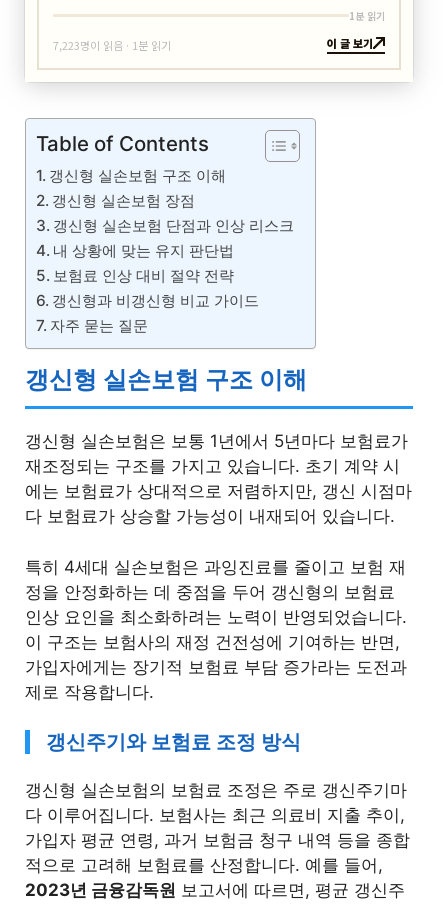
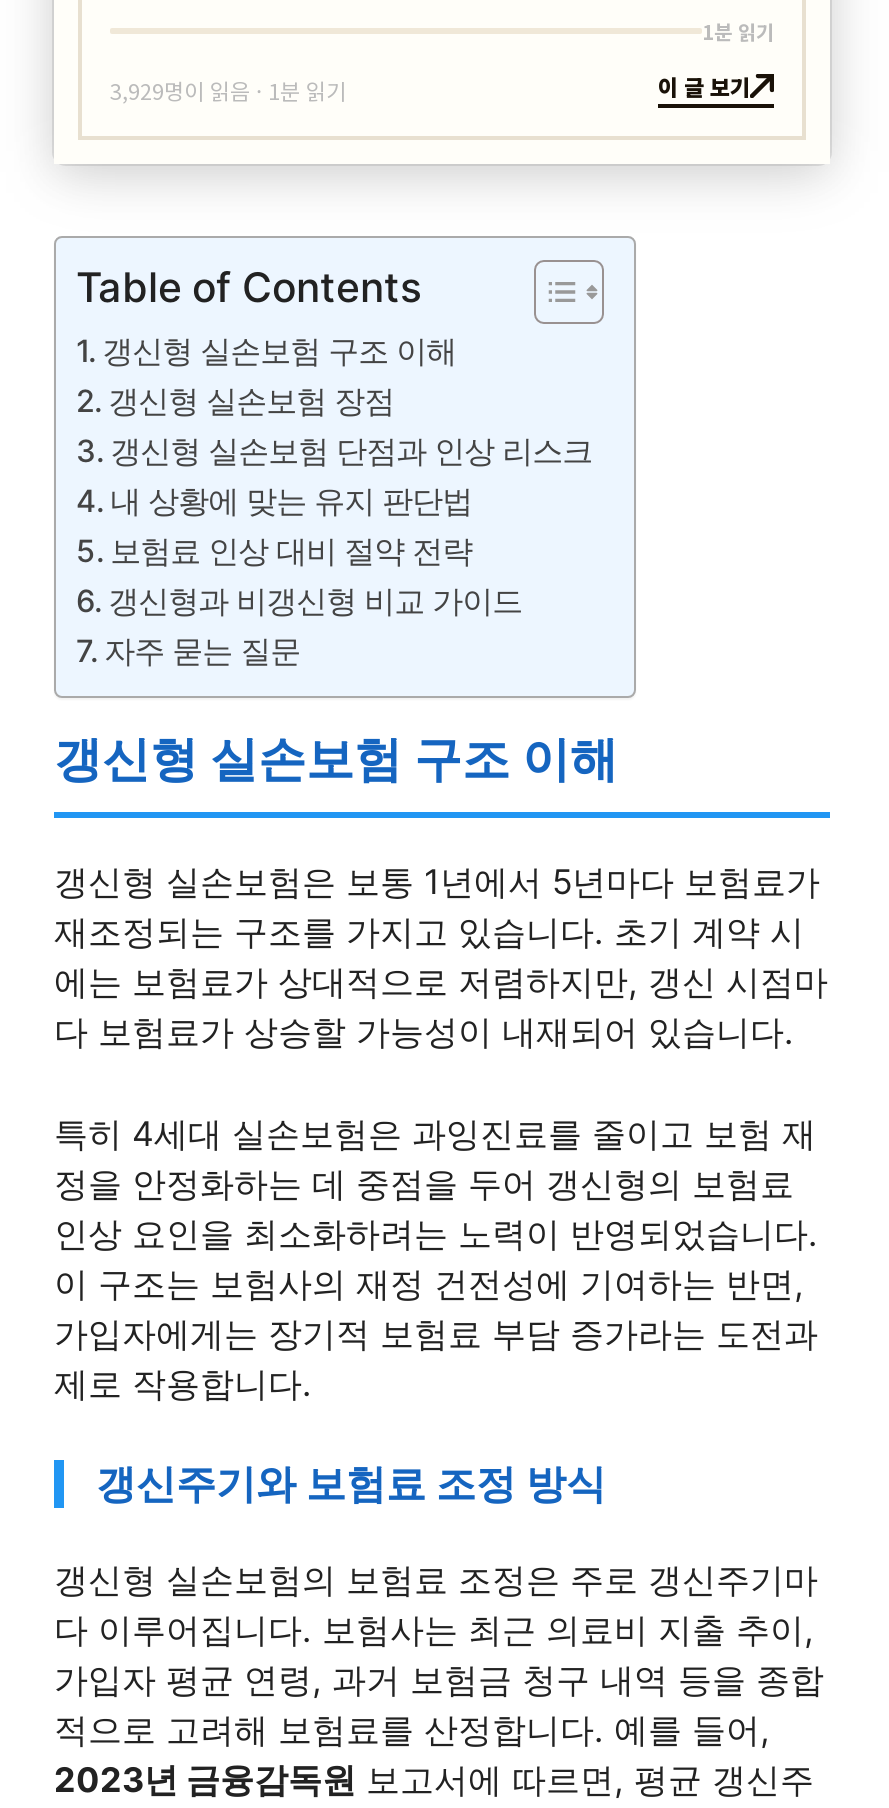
[53,37,171,53] 7,223명이 읽음 · 1분 읽기 -> [110,73,346,105] 3,929명이 읽음 · 1분 읽기

